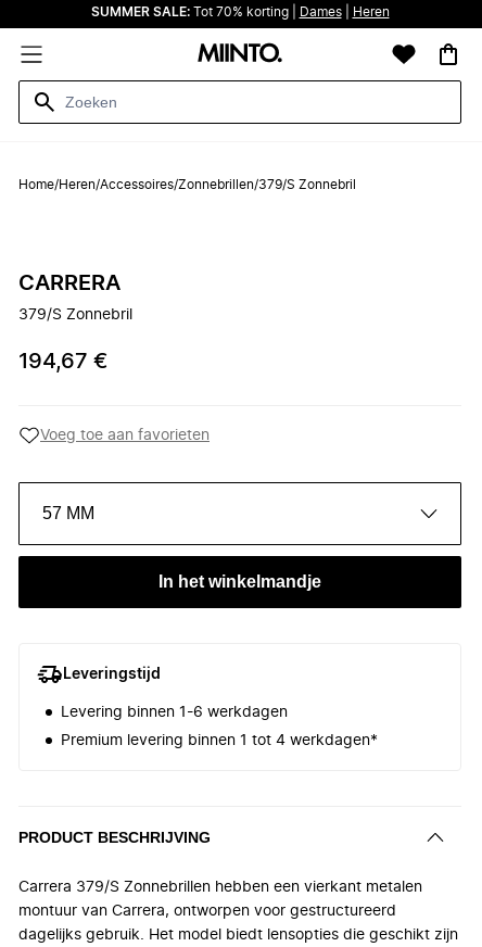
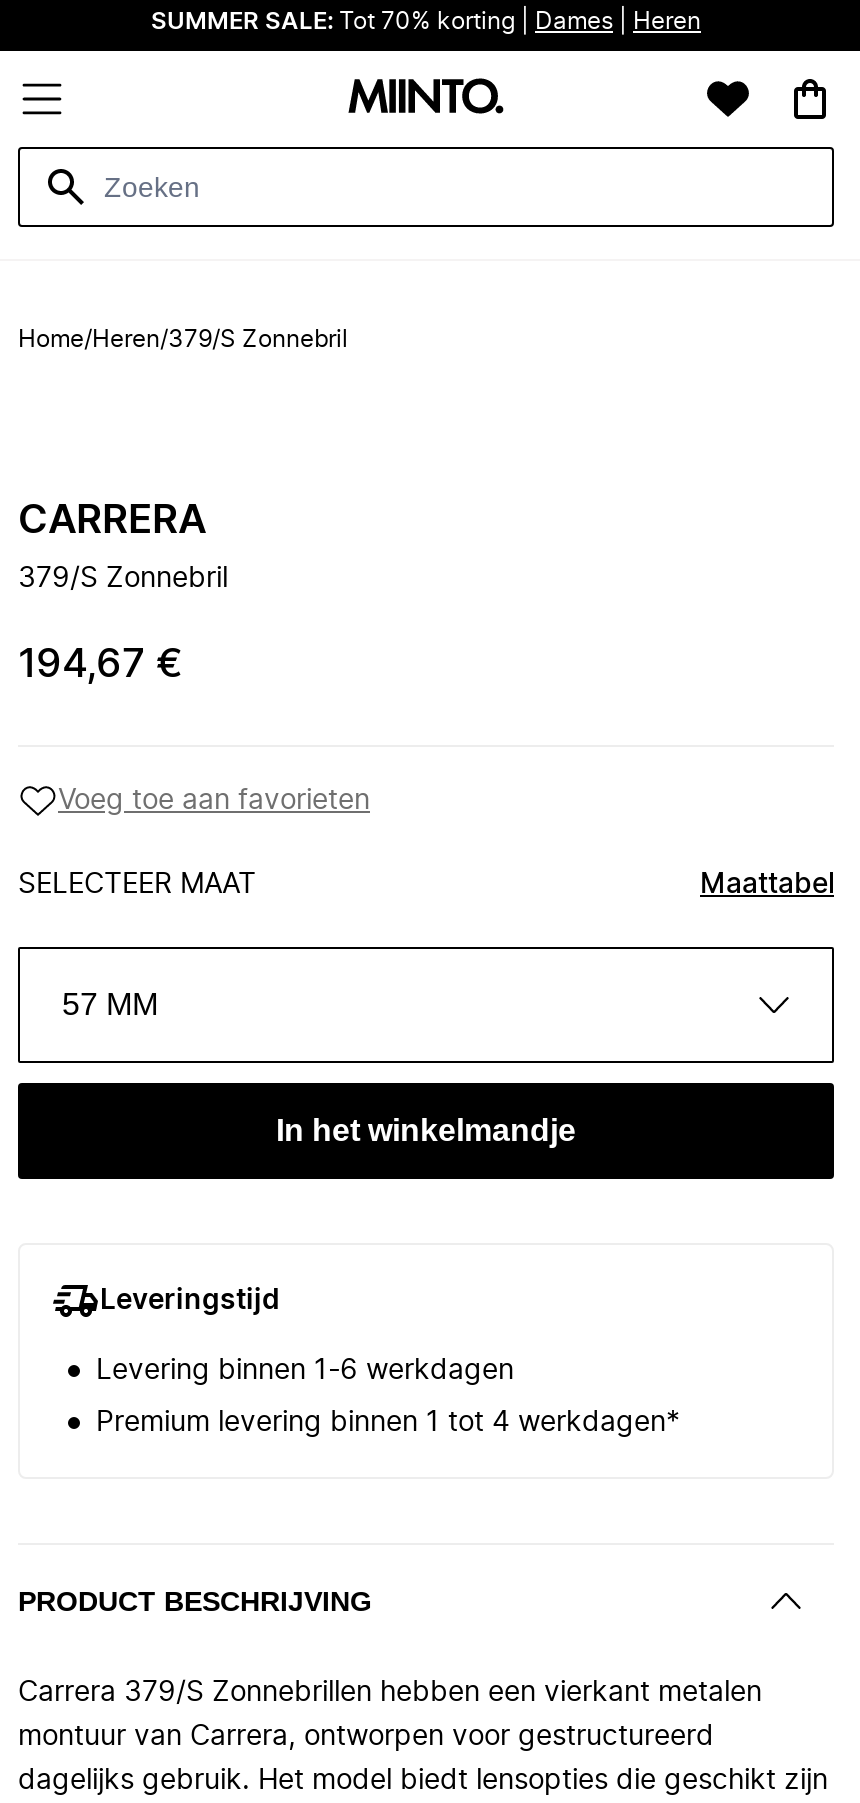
[18,178,356,191] Home/Heren/Accessoires/Zonnebrillen/379/S Zonnebril -> [18,327,348,351] Home/Heren/379/S Zonnebril
none -> [18,871,834,899] SELECTEER MAAT | Maattabel

